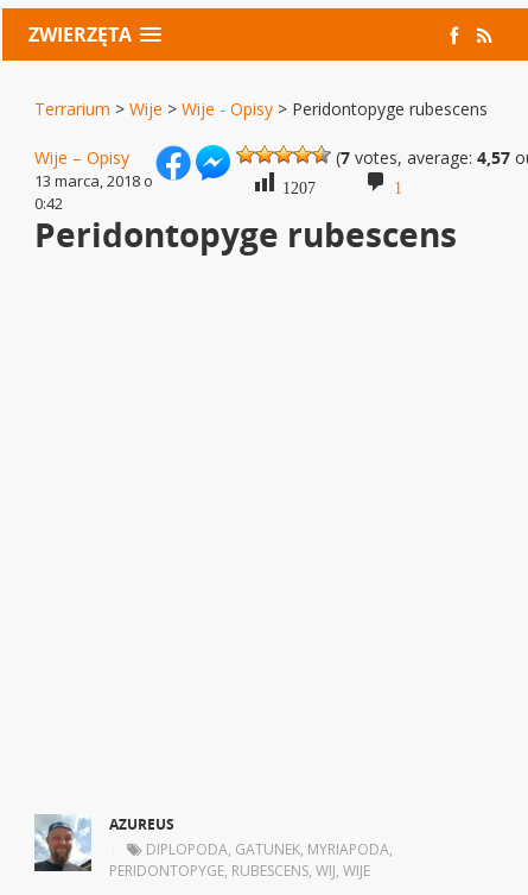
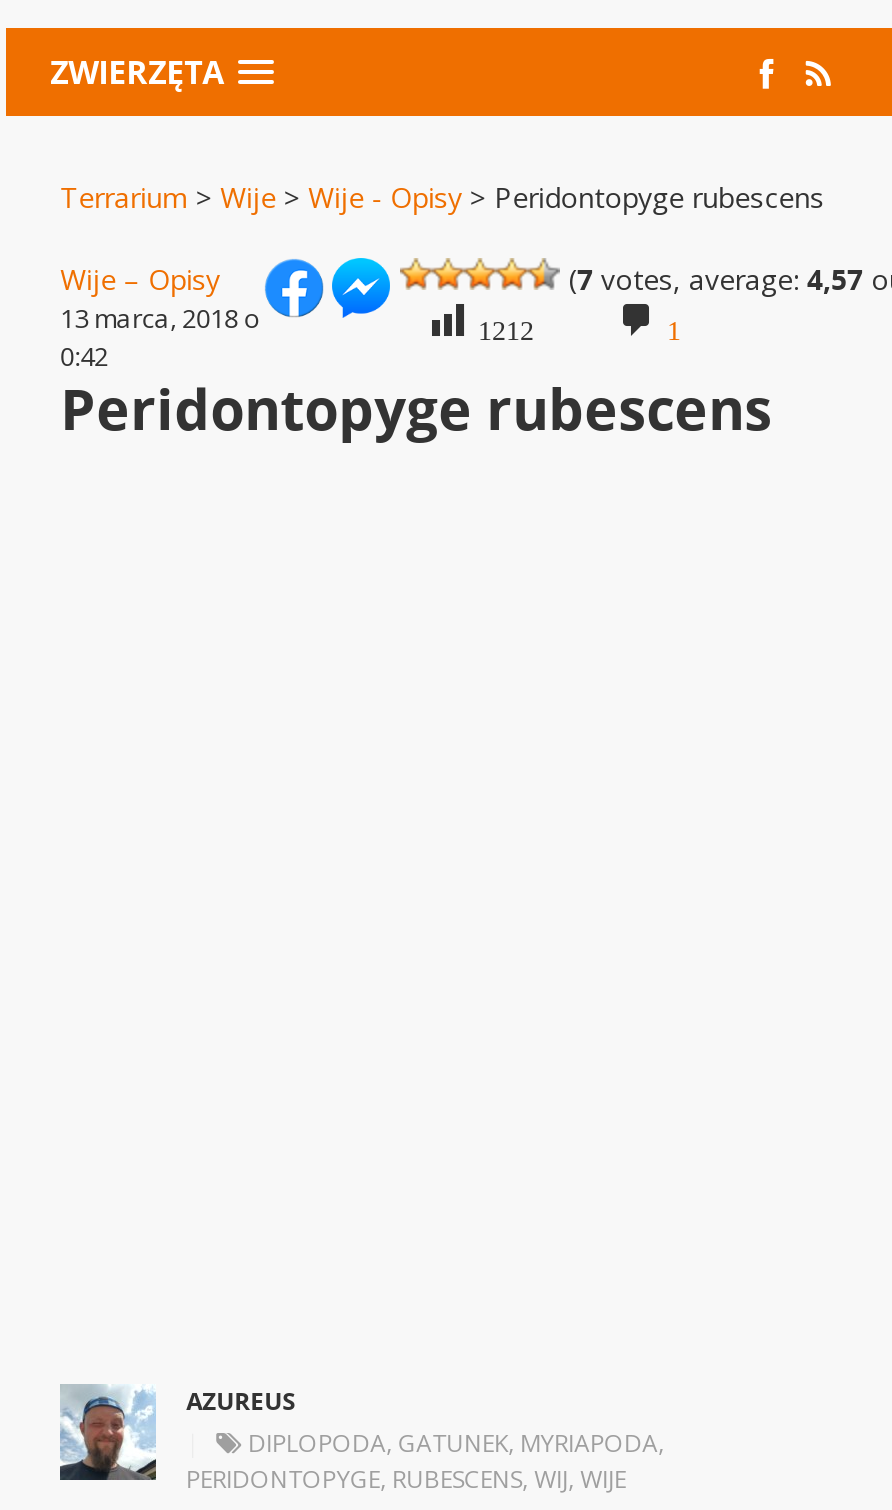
[282,179,316,197] 1207 -> [478,316,534,346] 1212

